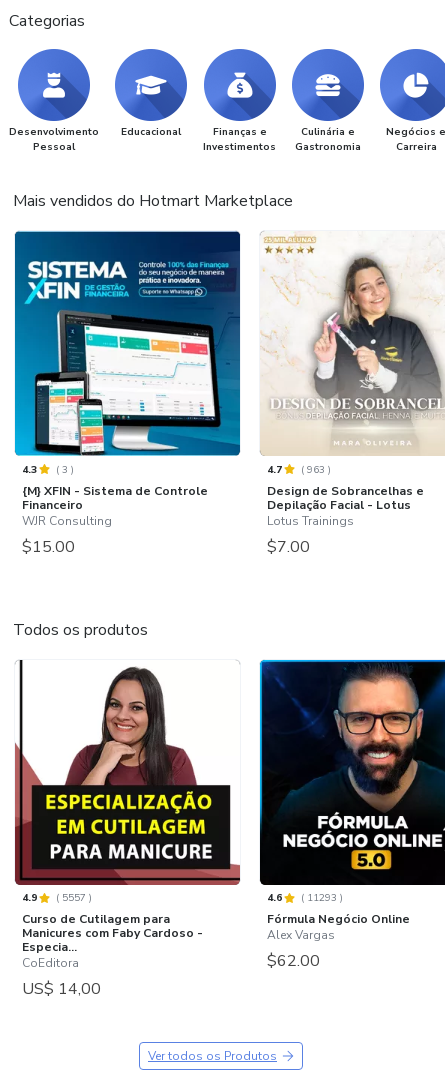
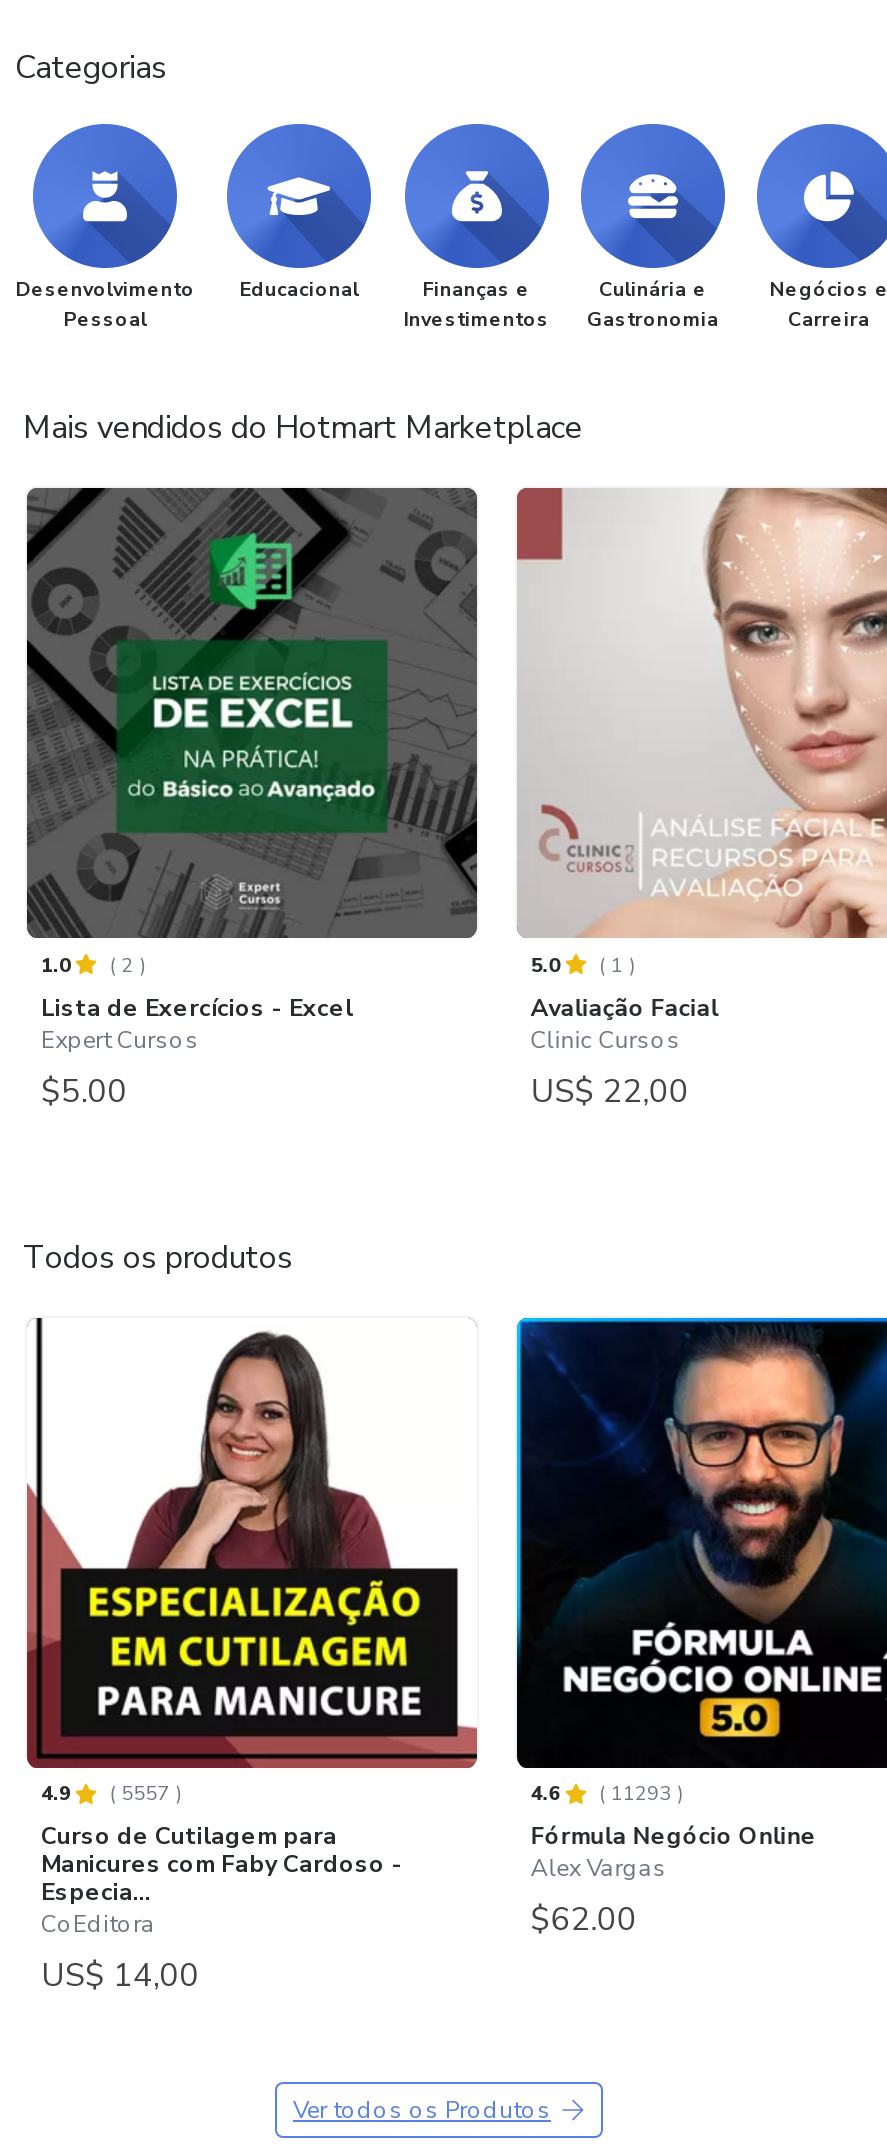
[14,230,241,558] [image] | 4.3 | (3) | {M} XFIN - Sistema de Controle | Financeiro | WJR Consulting | $15.00 -> [25,486,479,1114] [image] | 1.0 | (2) | Lista de Exercícios - Excel | Expert Cursos | $5.00
[260,235,442,558] [image] | 4.7 | (963) | Design de Sobrancelhas e | Depilação Facial - Lotus | Lotus Trainings | $7.00 -> [515,486,881,1114] [image] | 5.0 | (1) | Avaliação Facial | Clinic Cursos | US$ 22,00

